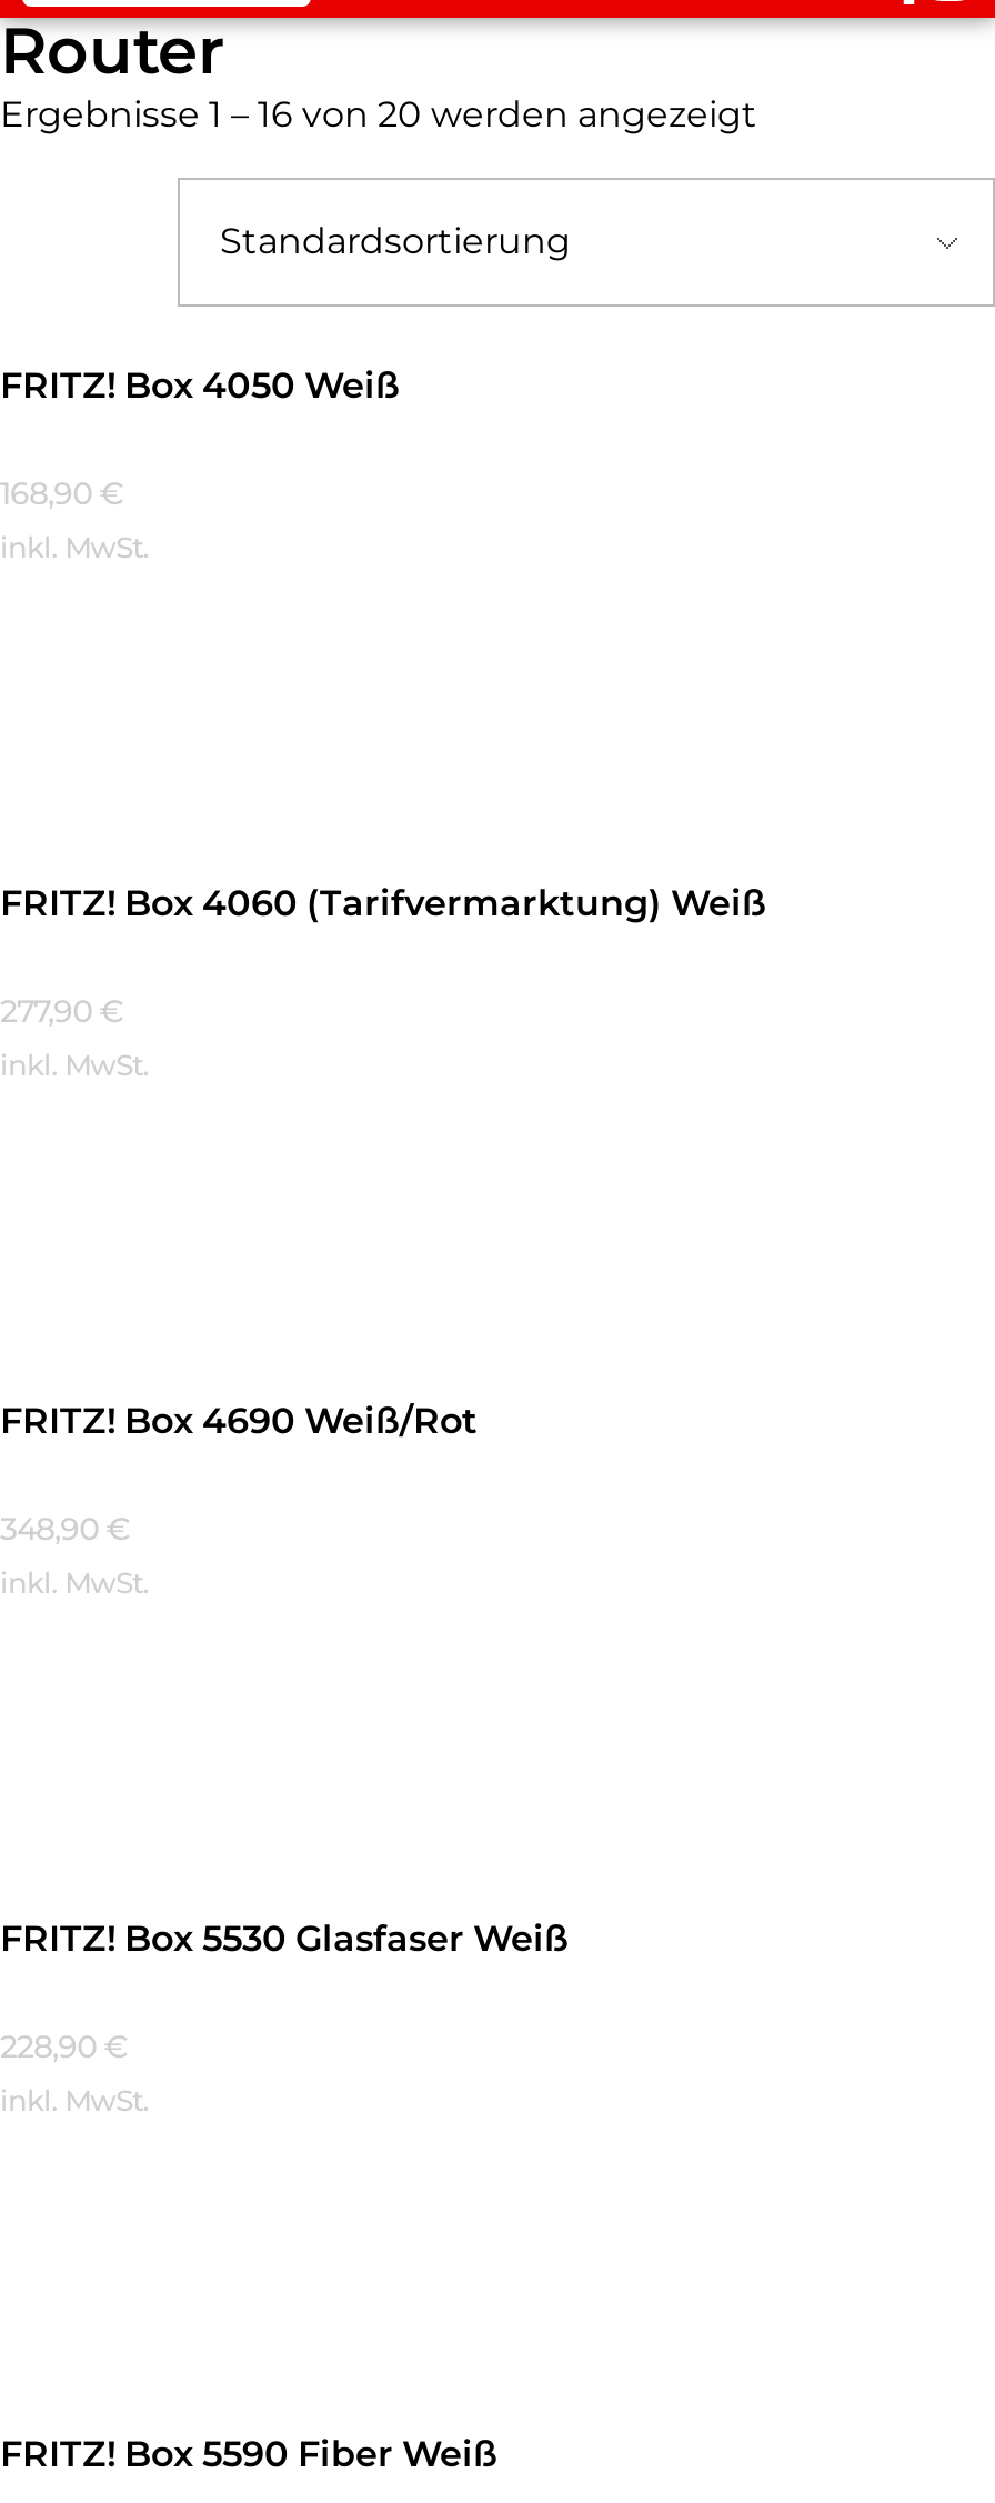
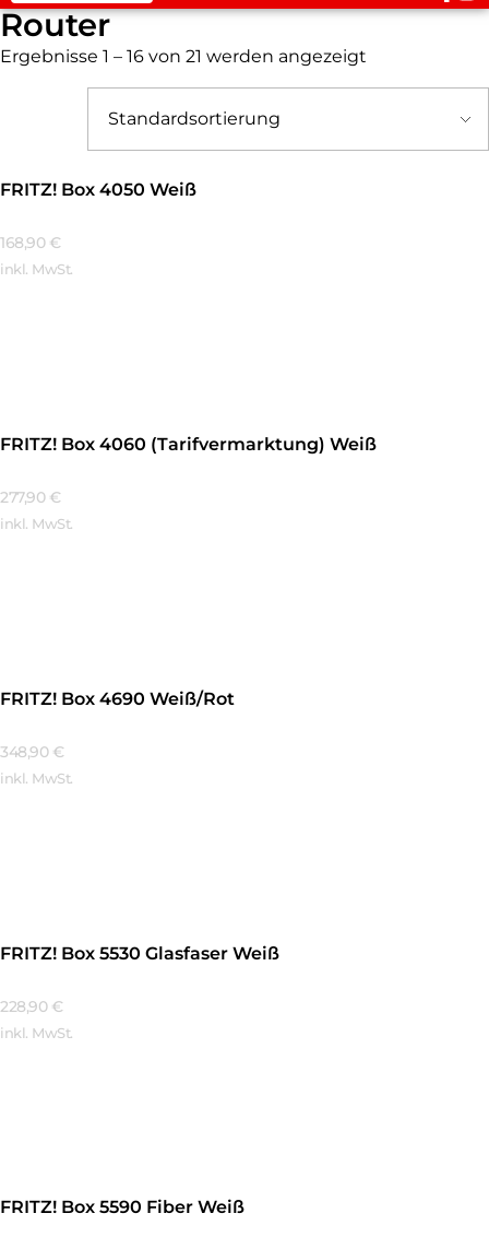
[0,93,757,136] Ergebnisse 1 – 16 von 20 werden angezeigt -> [0,46,367,67] Ergebnisse 1 – 16 von 21 werden angezeigt

